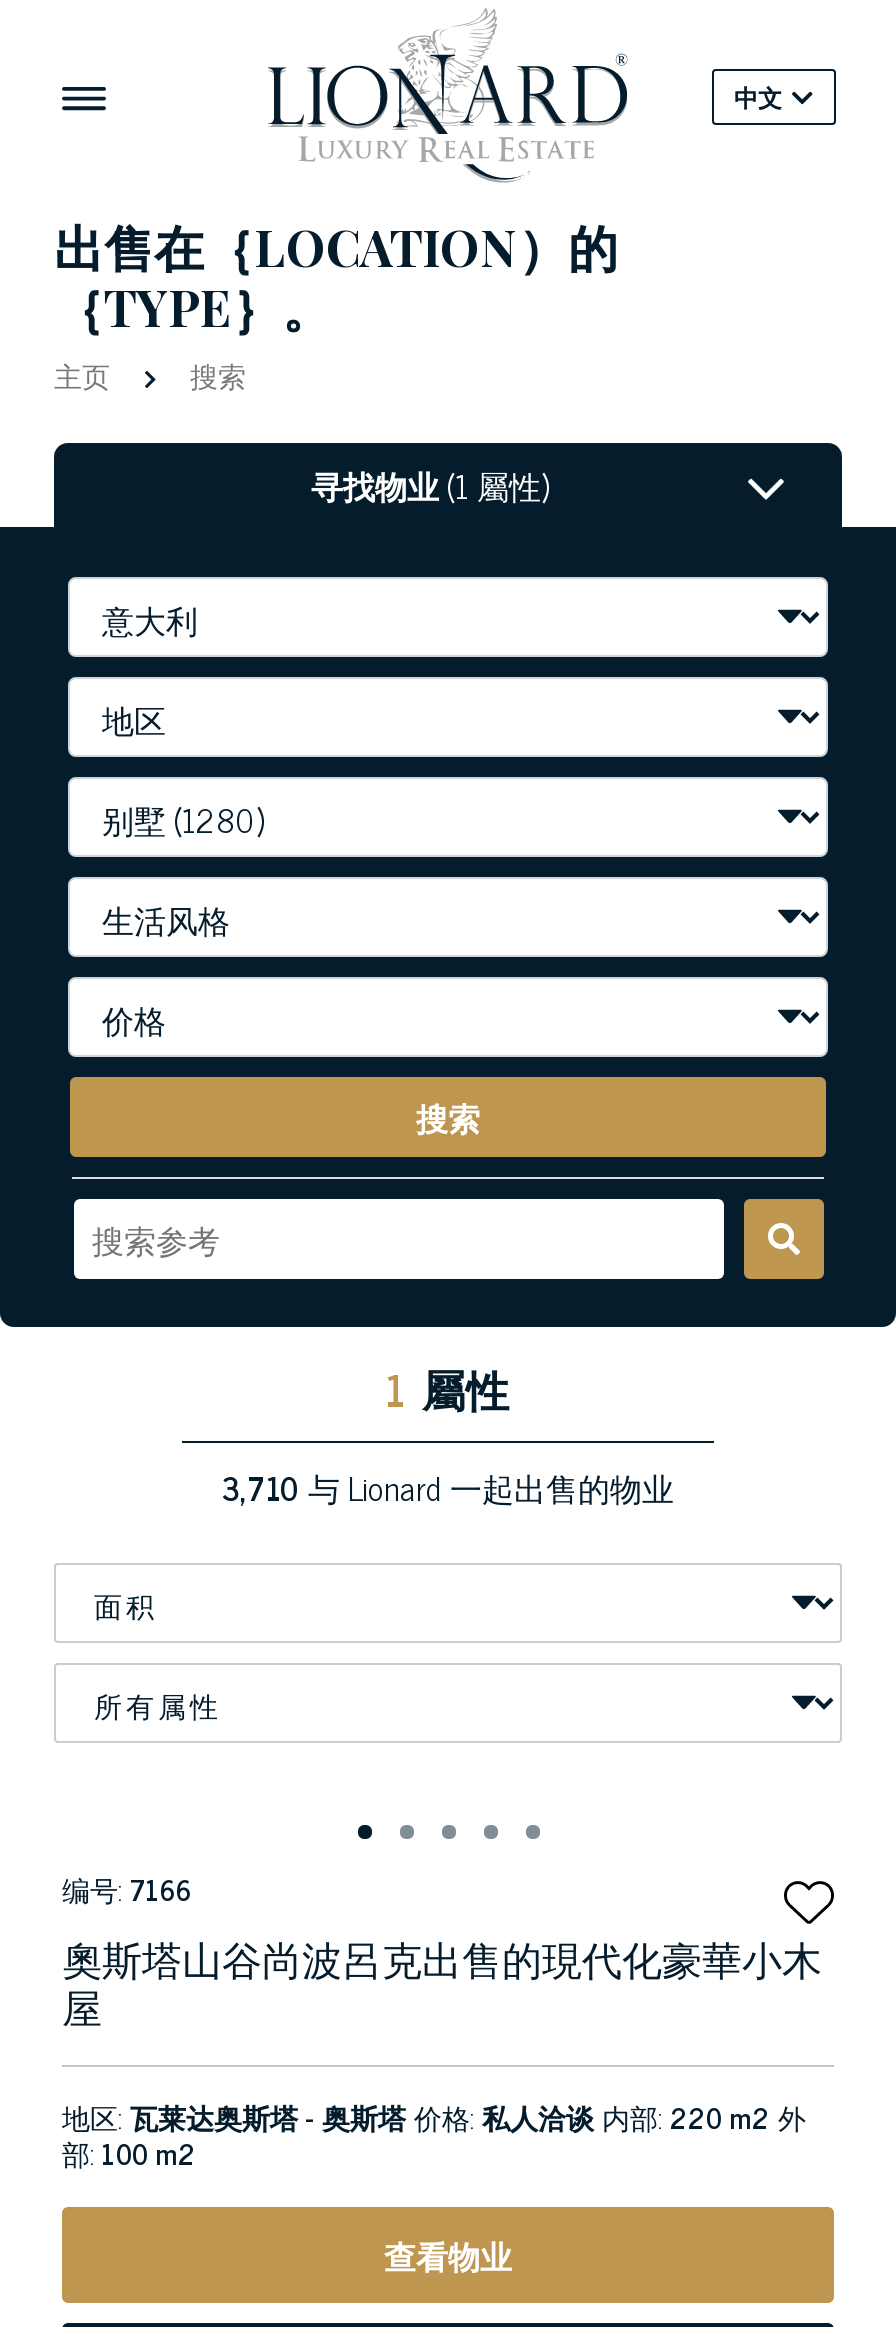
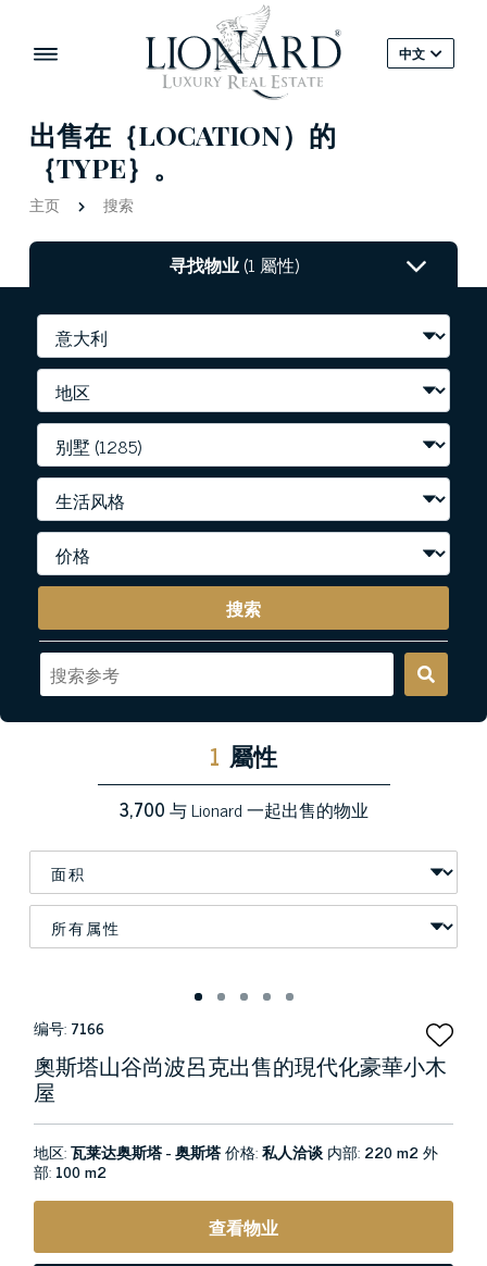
[222,1461,674,1513] 3,710与 Lionard 一起出售的物业 -> [119,795,368,823] 3,700与 Lionard 一起出售的物业

